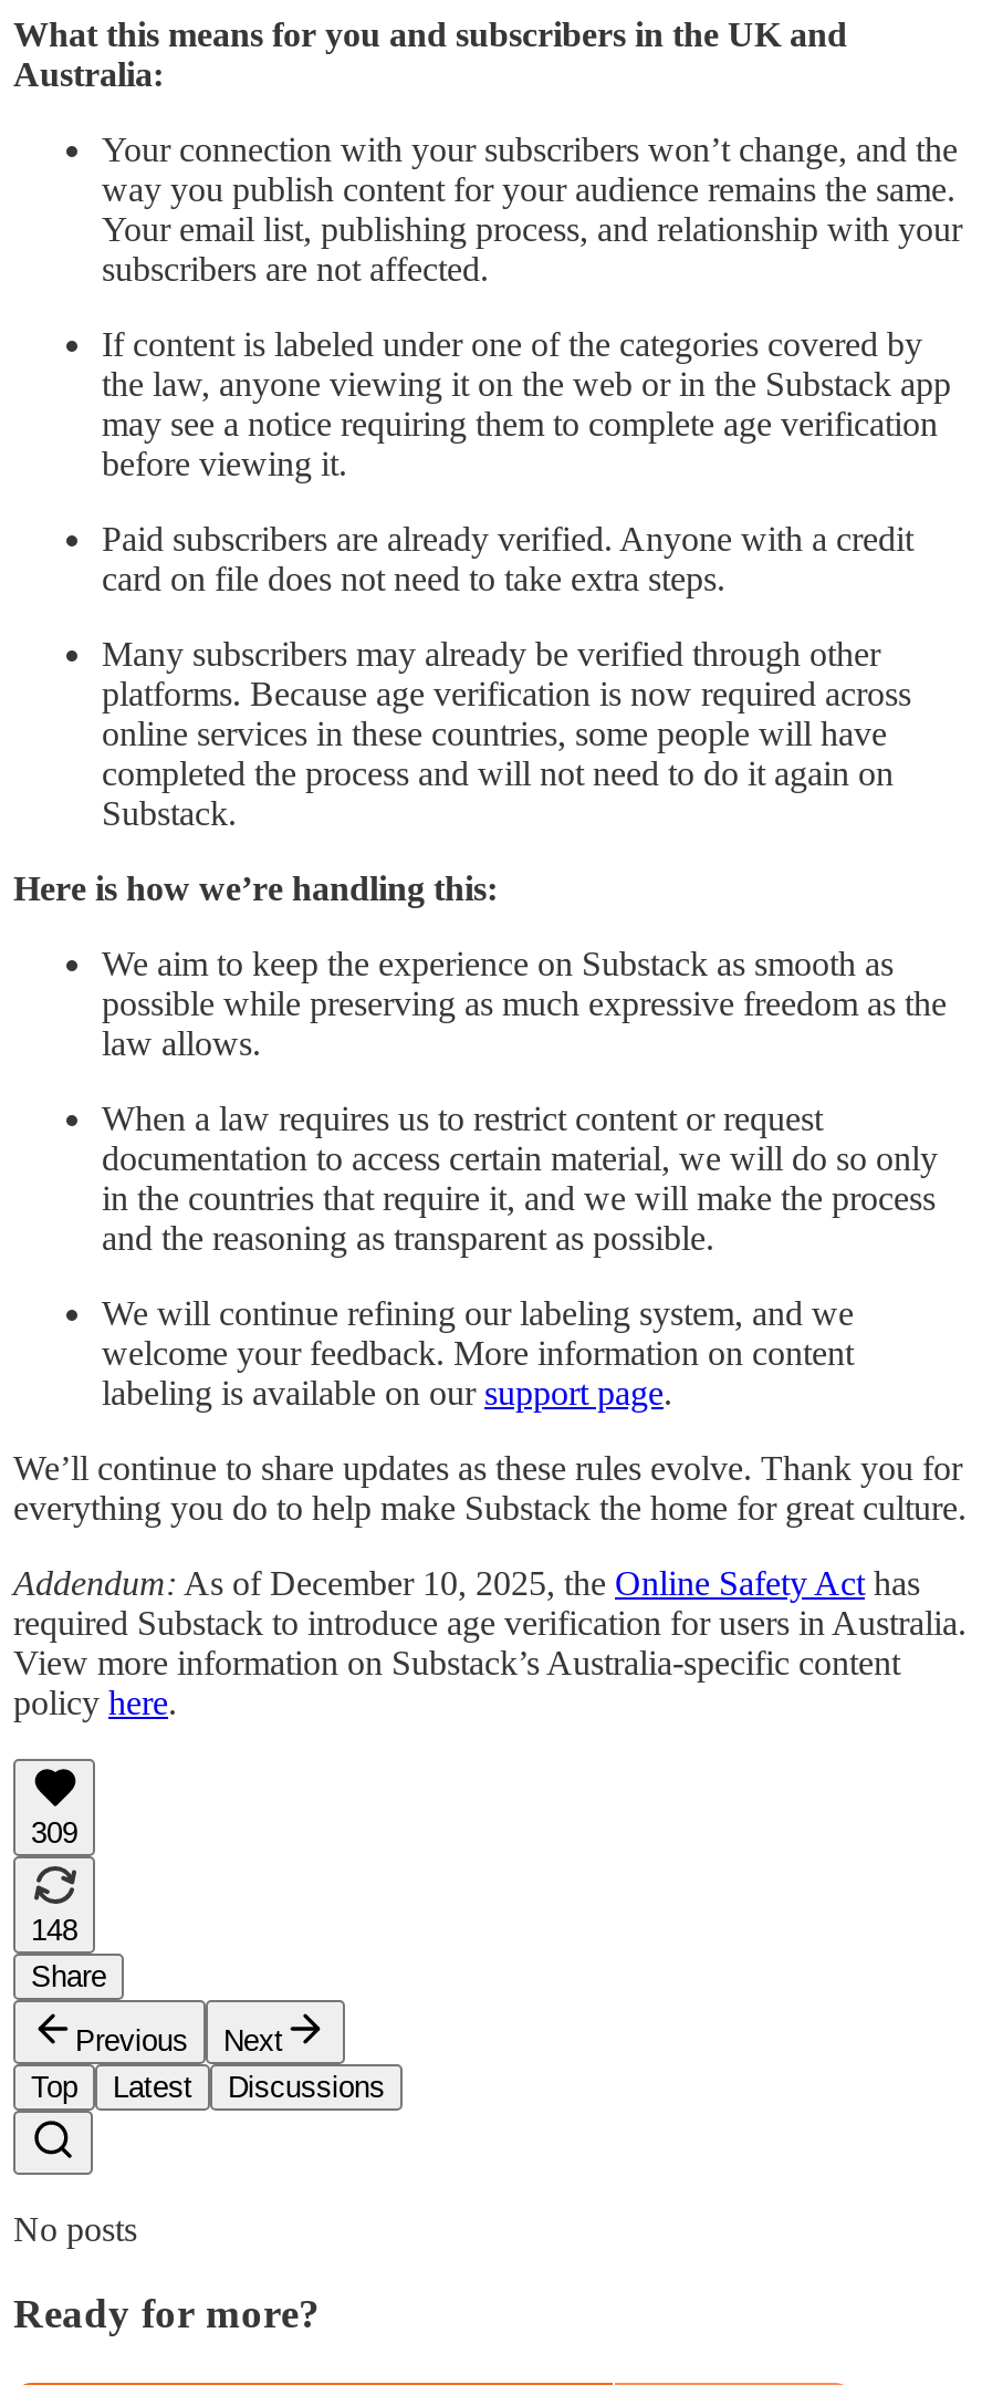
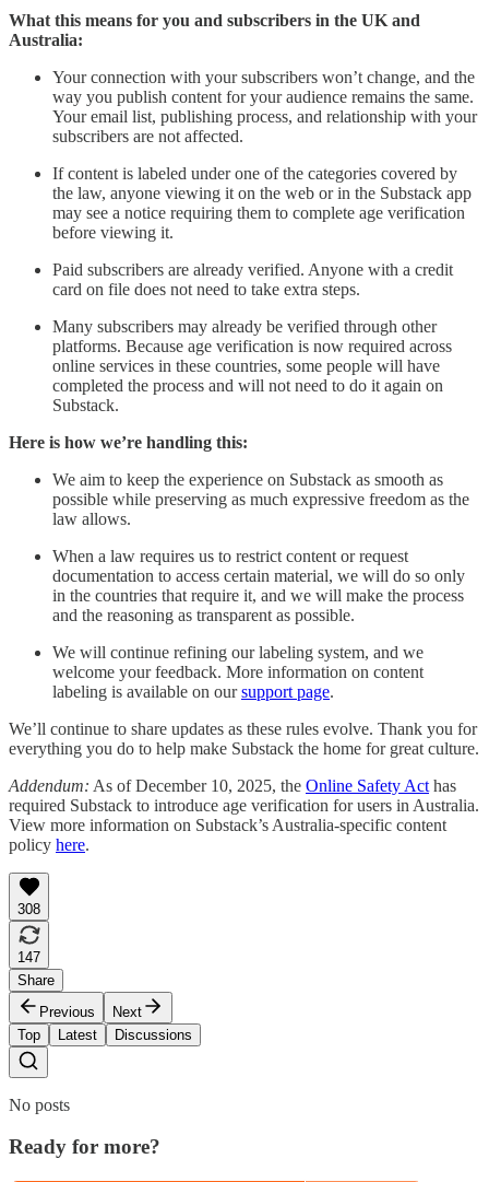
[31,1815,77,1848] 309 -> [17,900,40,917] 308
[31,1913,77,1946] 148 -> [17,949,40,965] 147

